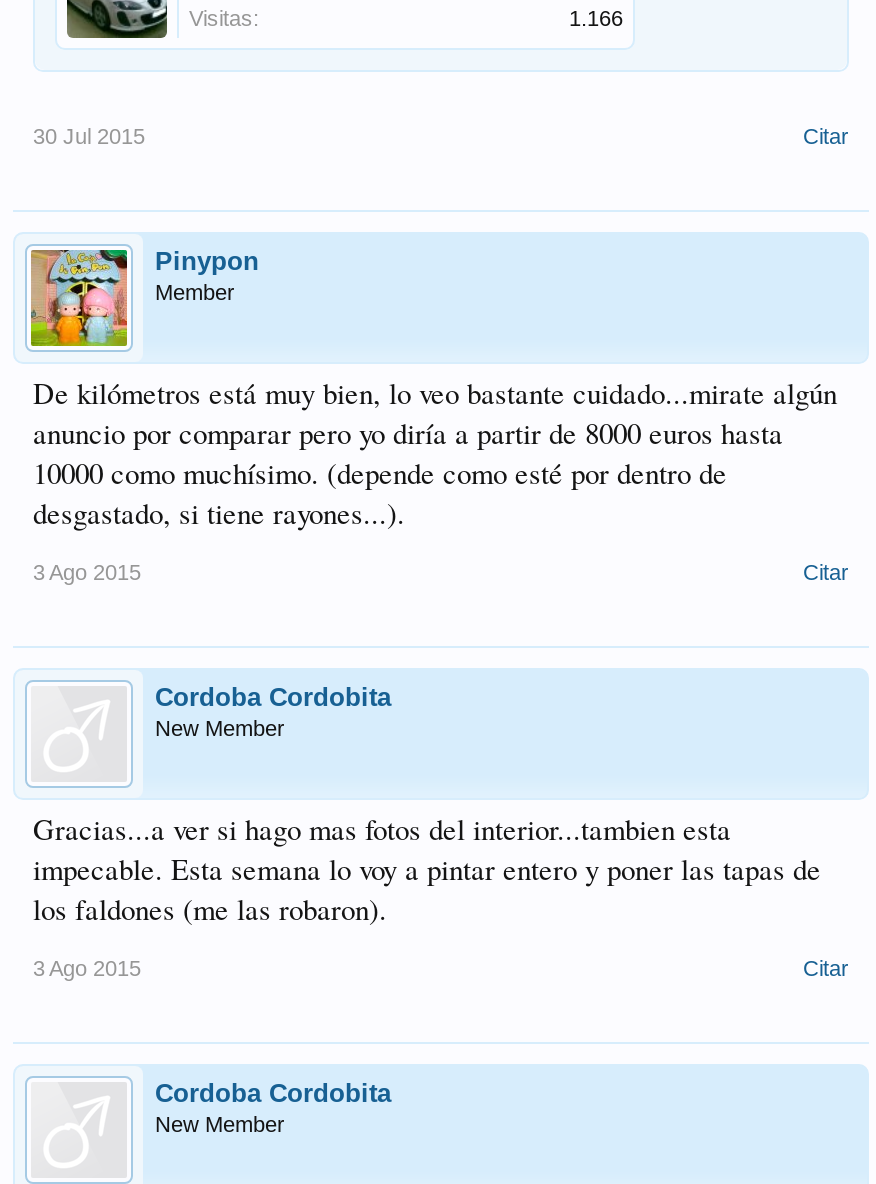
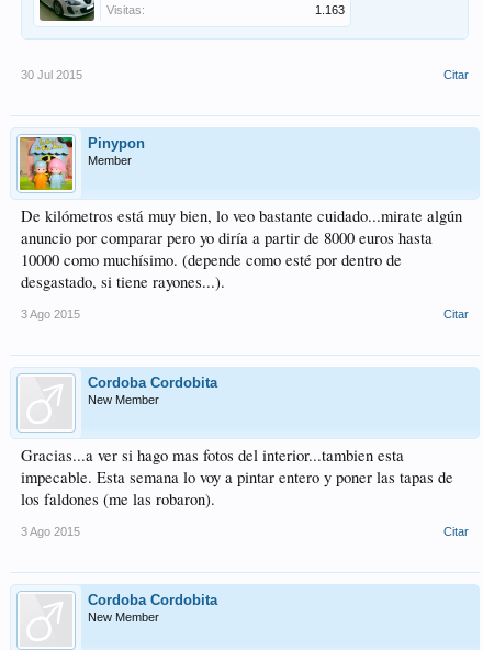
[569,6,623,30] 1.166 -> [315,3,345,16] 1.163

